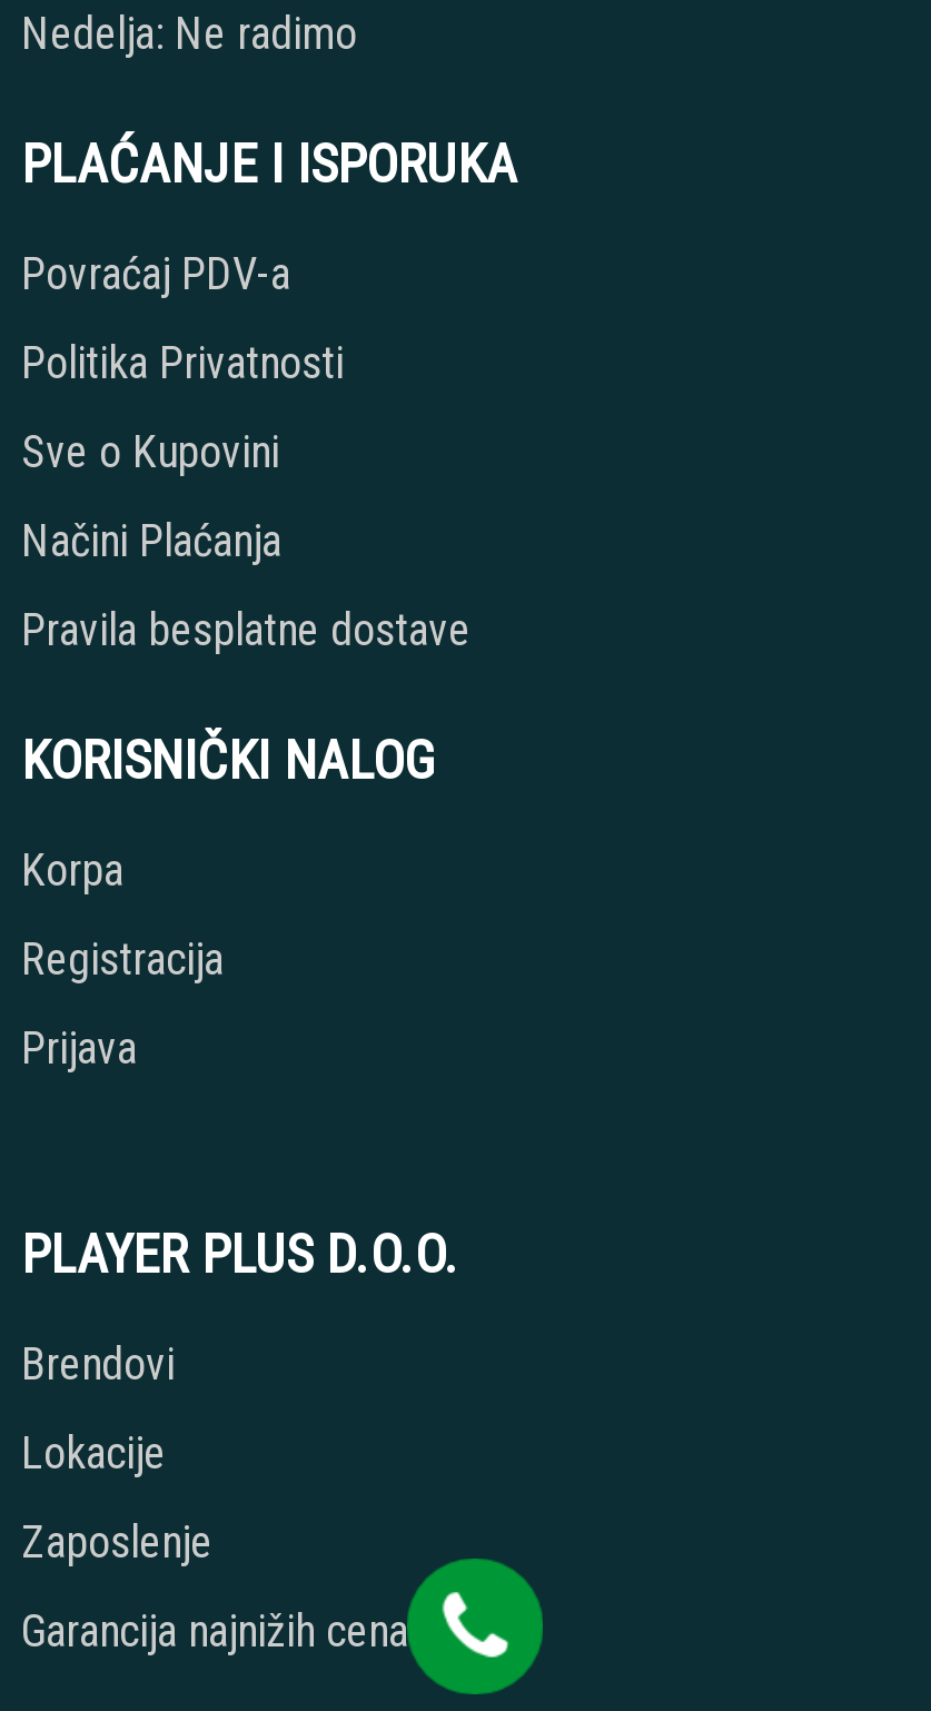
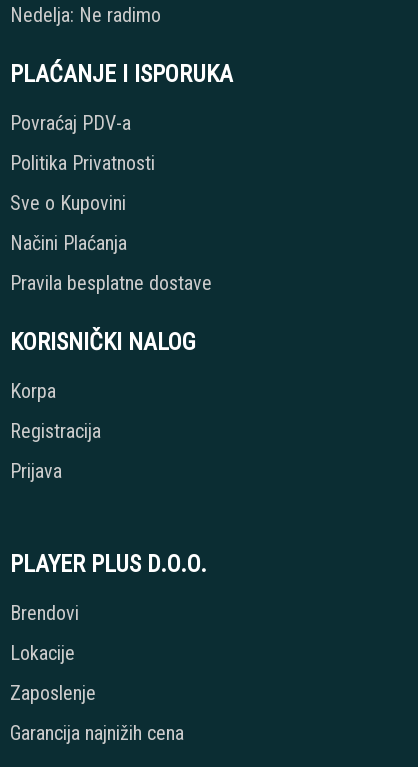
[410,1557,544,1695] [image] -> none

